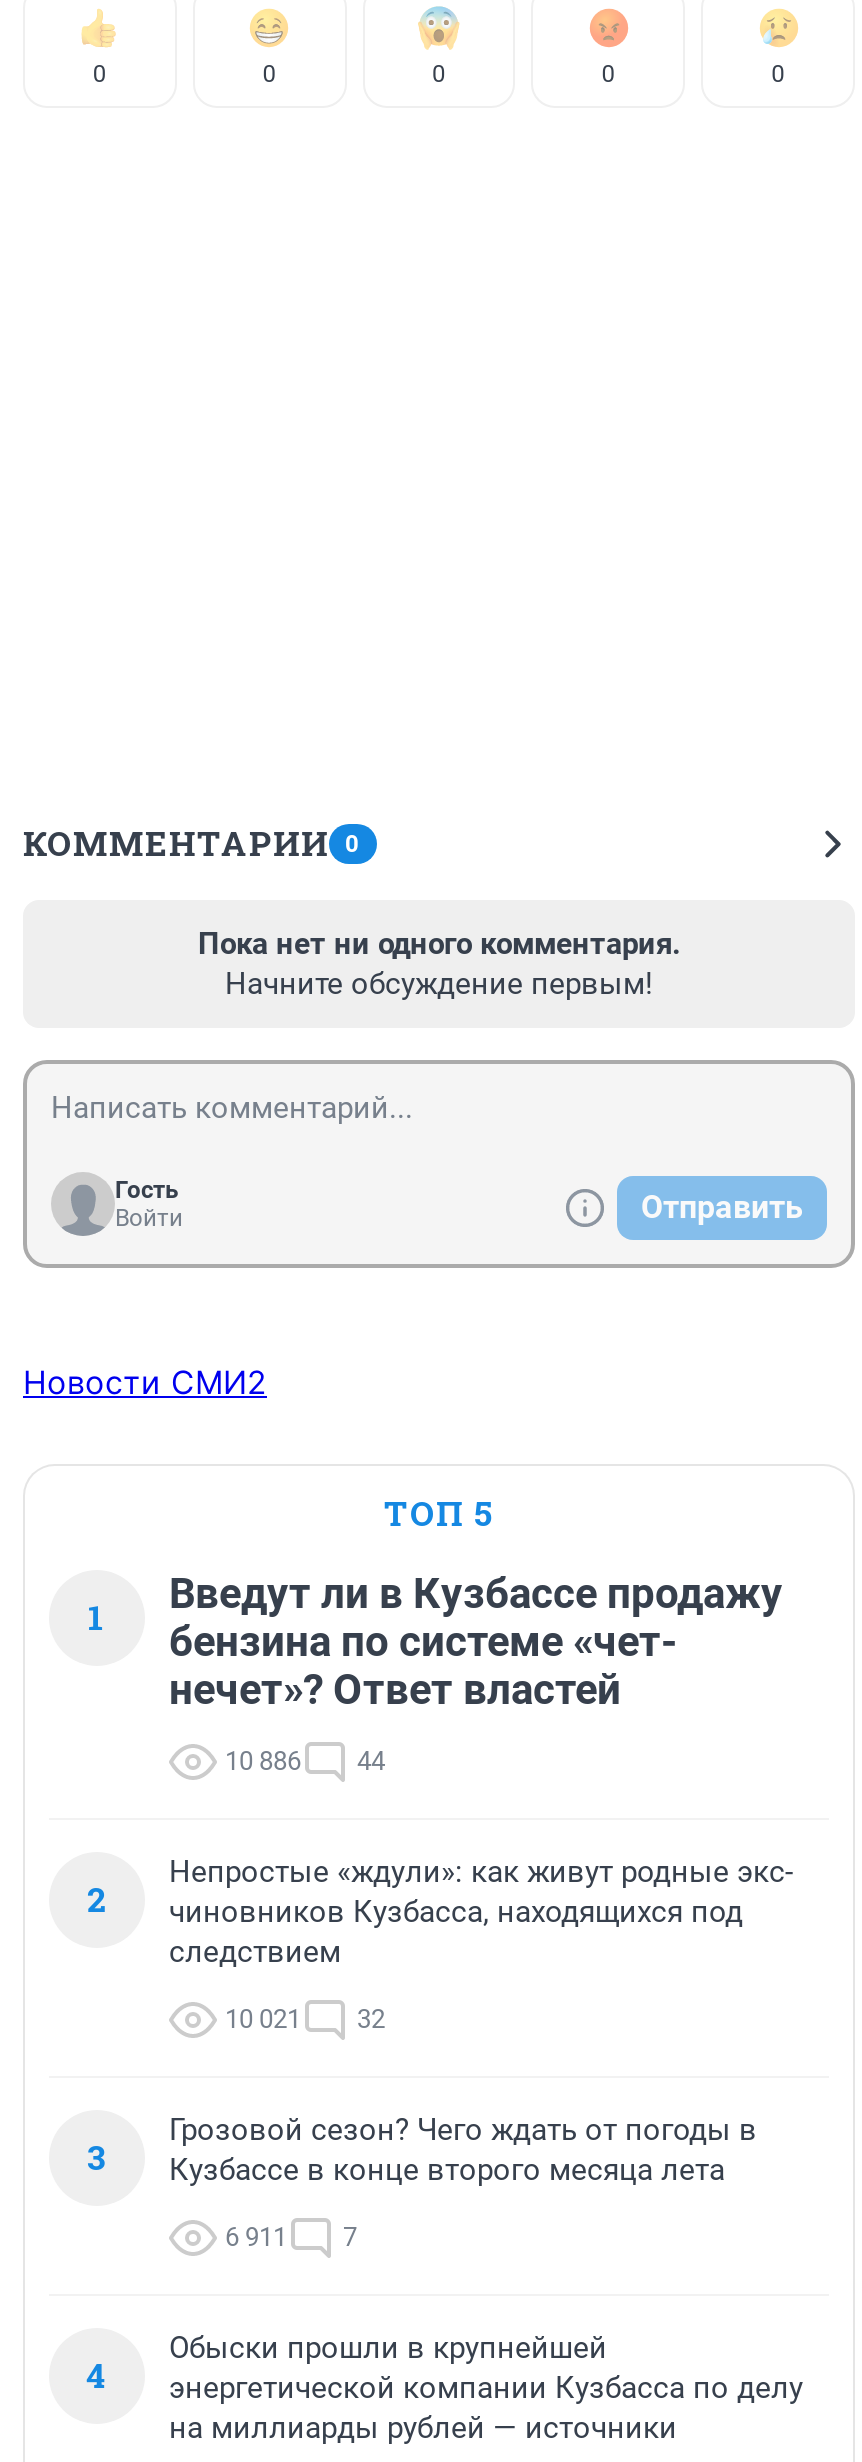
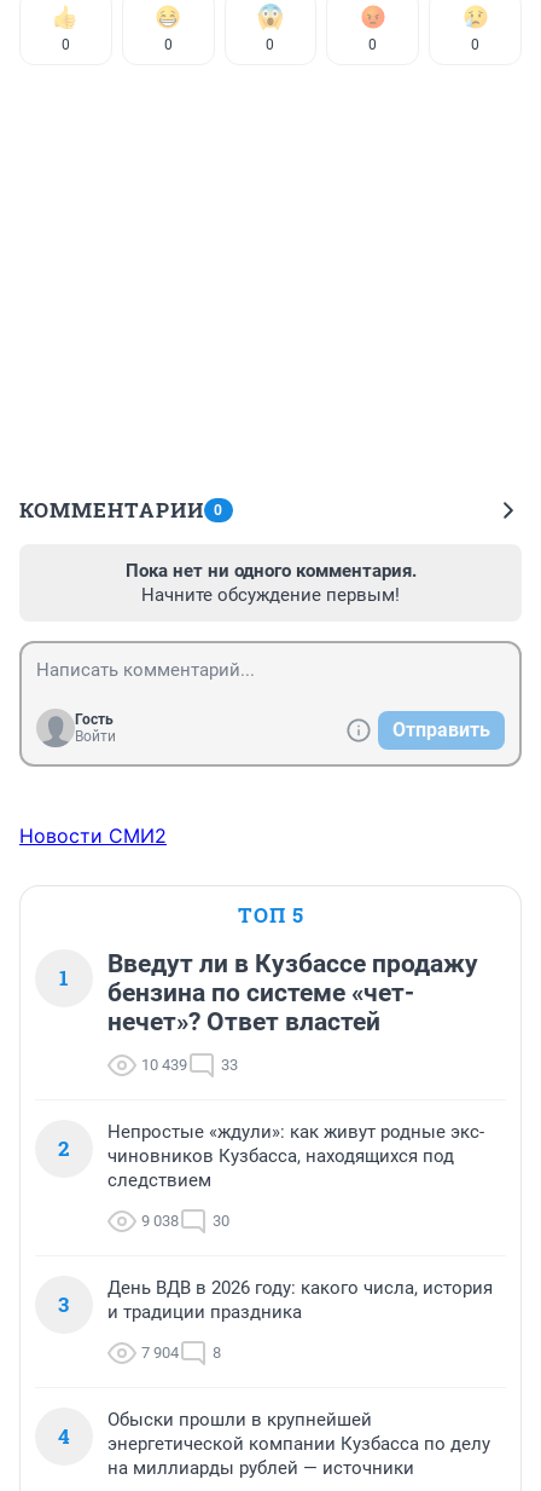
[225,1746,301,1776] 10 886 -> [141,1056,187,1074] 10 439
[357,1746,385,1776] 44 -> [221,1056,238,1074] 33
[225,2004,301,2034] 10 021 -> [141,1212,179,1230] 9 038
[357,2004,385,2034] 32 -> [213,1212,229,1230] 30
[169,2112,757,2188] Грозовой сезон? Чего ждать от погоды в | Кузбассе в конце второго месяца лета -> [107,1277,493,1323] День ВДВ в 2026 году: какого числа, история | и традиции праздника
[225,2222,357,2252] 6 911 | 7 -> [141,1344,221,1362] 7 904 | 8

